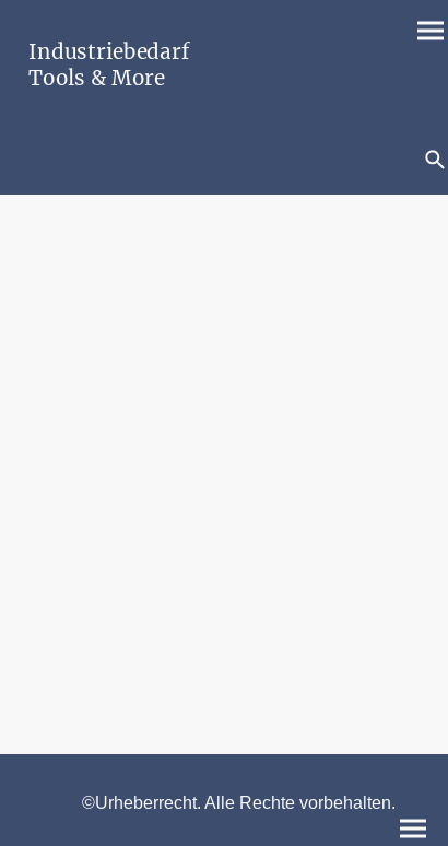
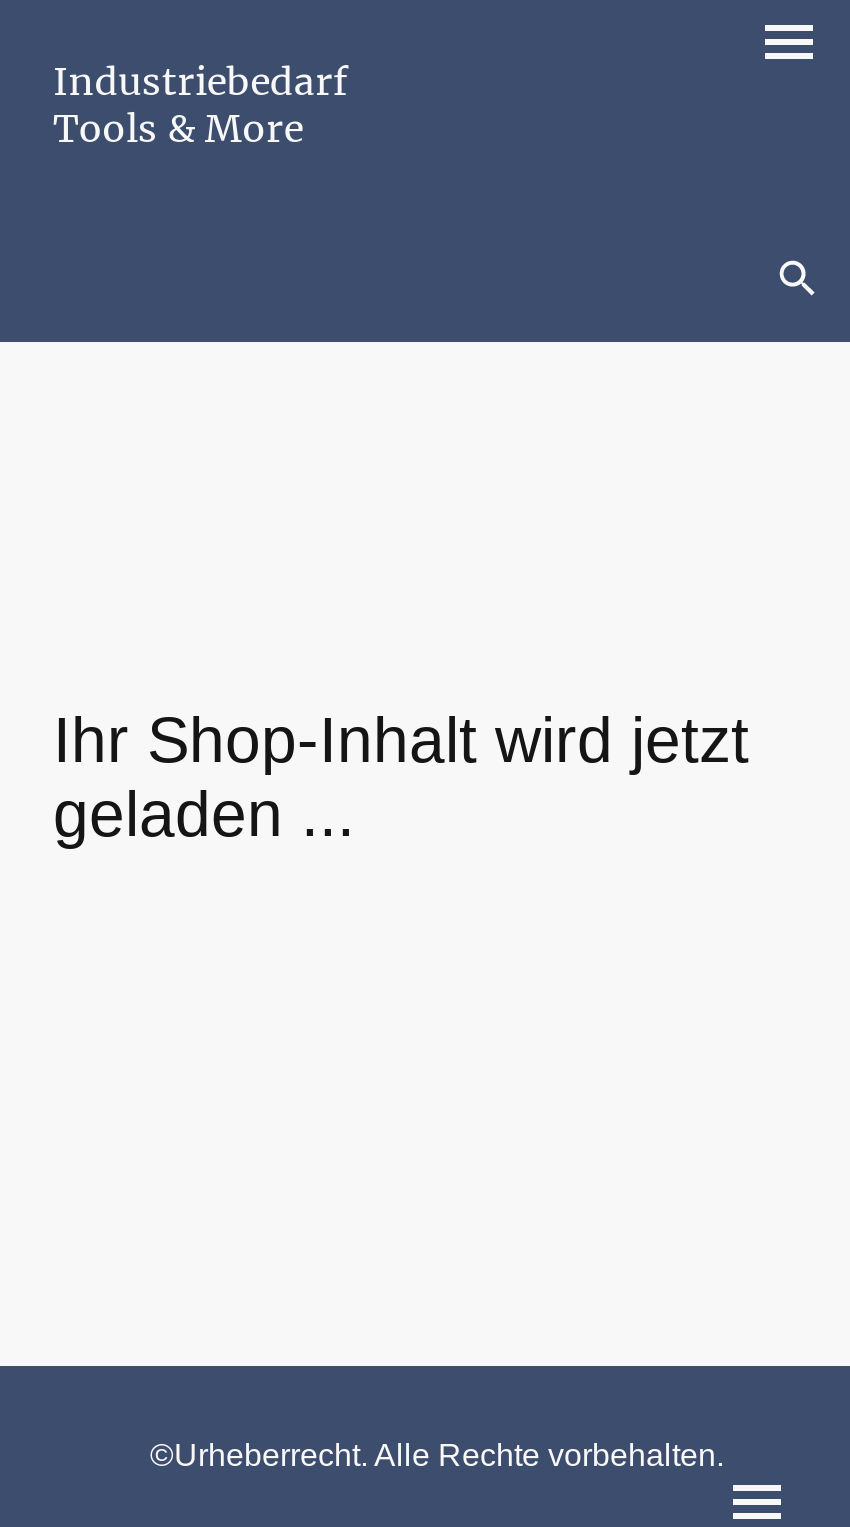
none -> [53,704,749,850] Ihr Shop-Inhalt wird jetzt | geladen ...

